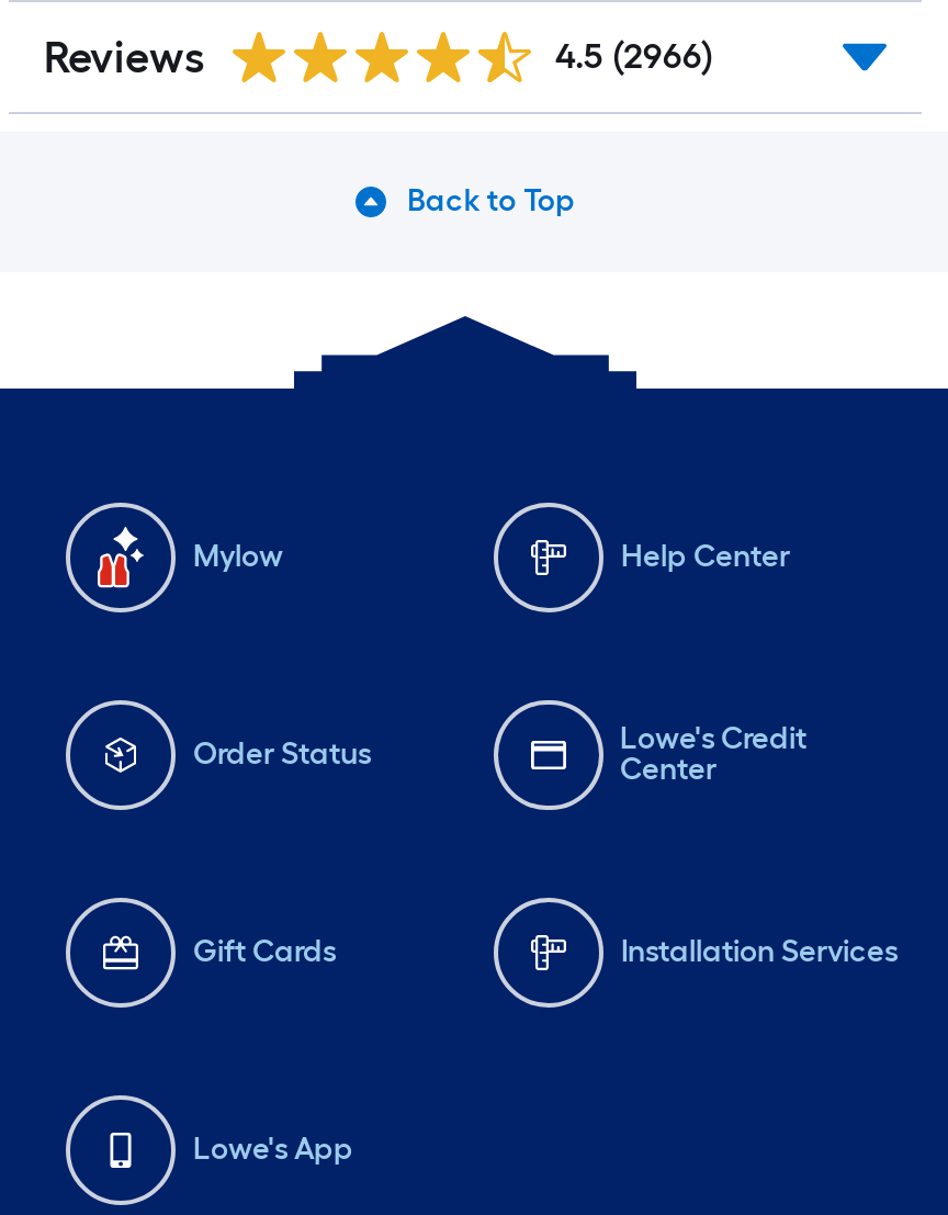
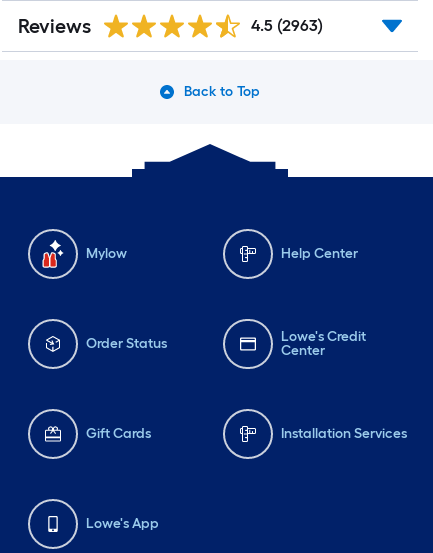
[555,35,713,77] 4.5 (2966) -> [251,16,323,35] 4.5 (2963)

